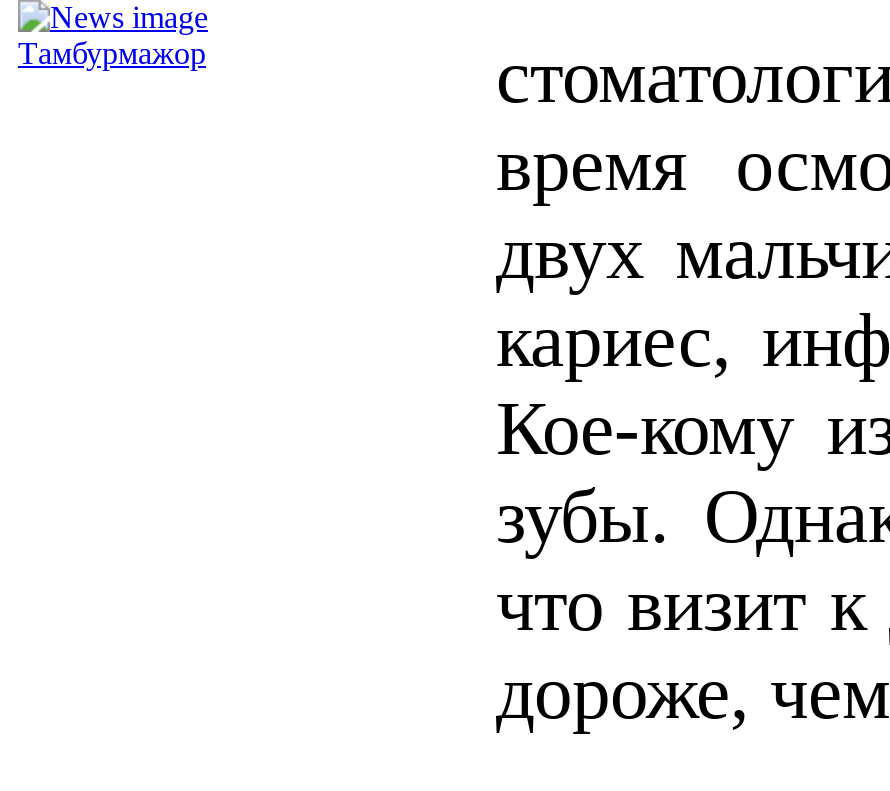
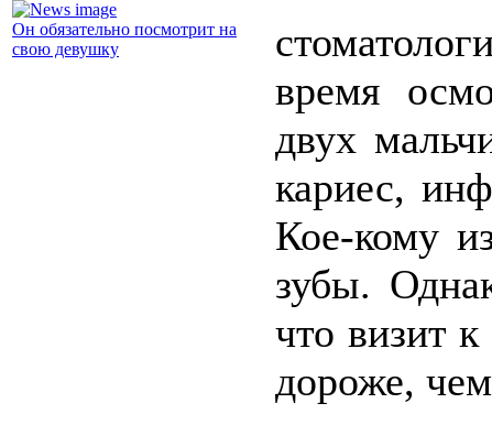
[18,37,206,71] Тамбурмажор -> [12,20,237,59] Он обязательно посмотрит на | свою девушку

